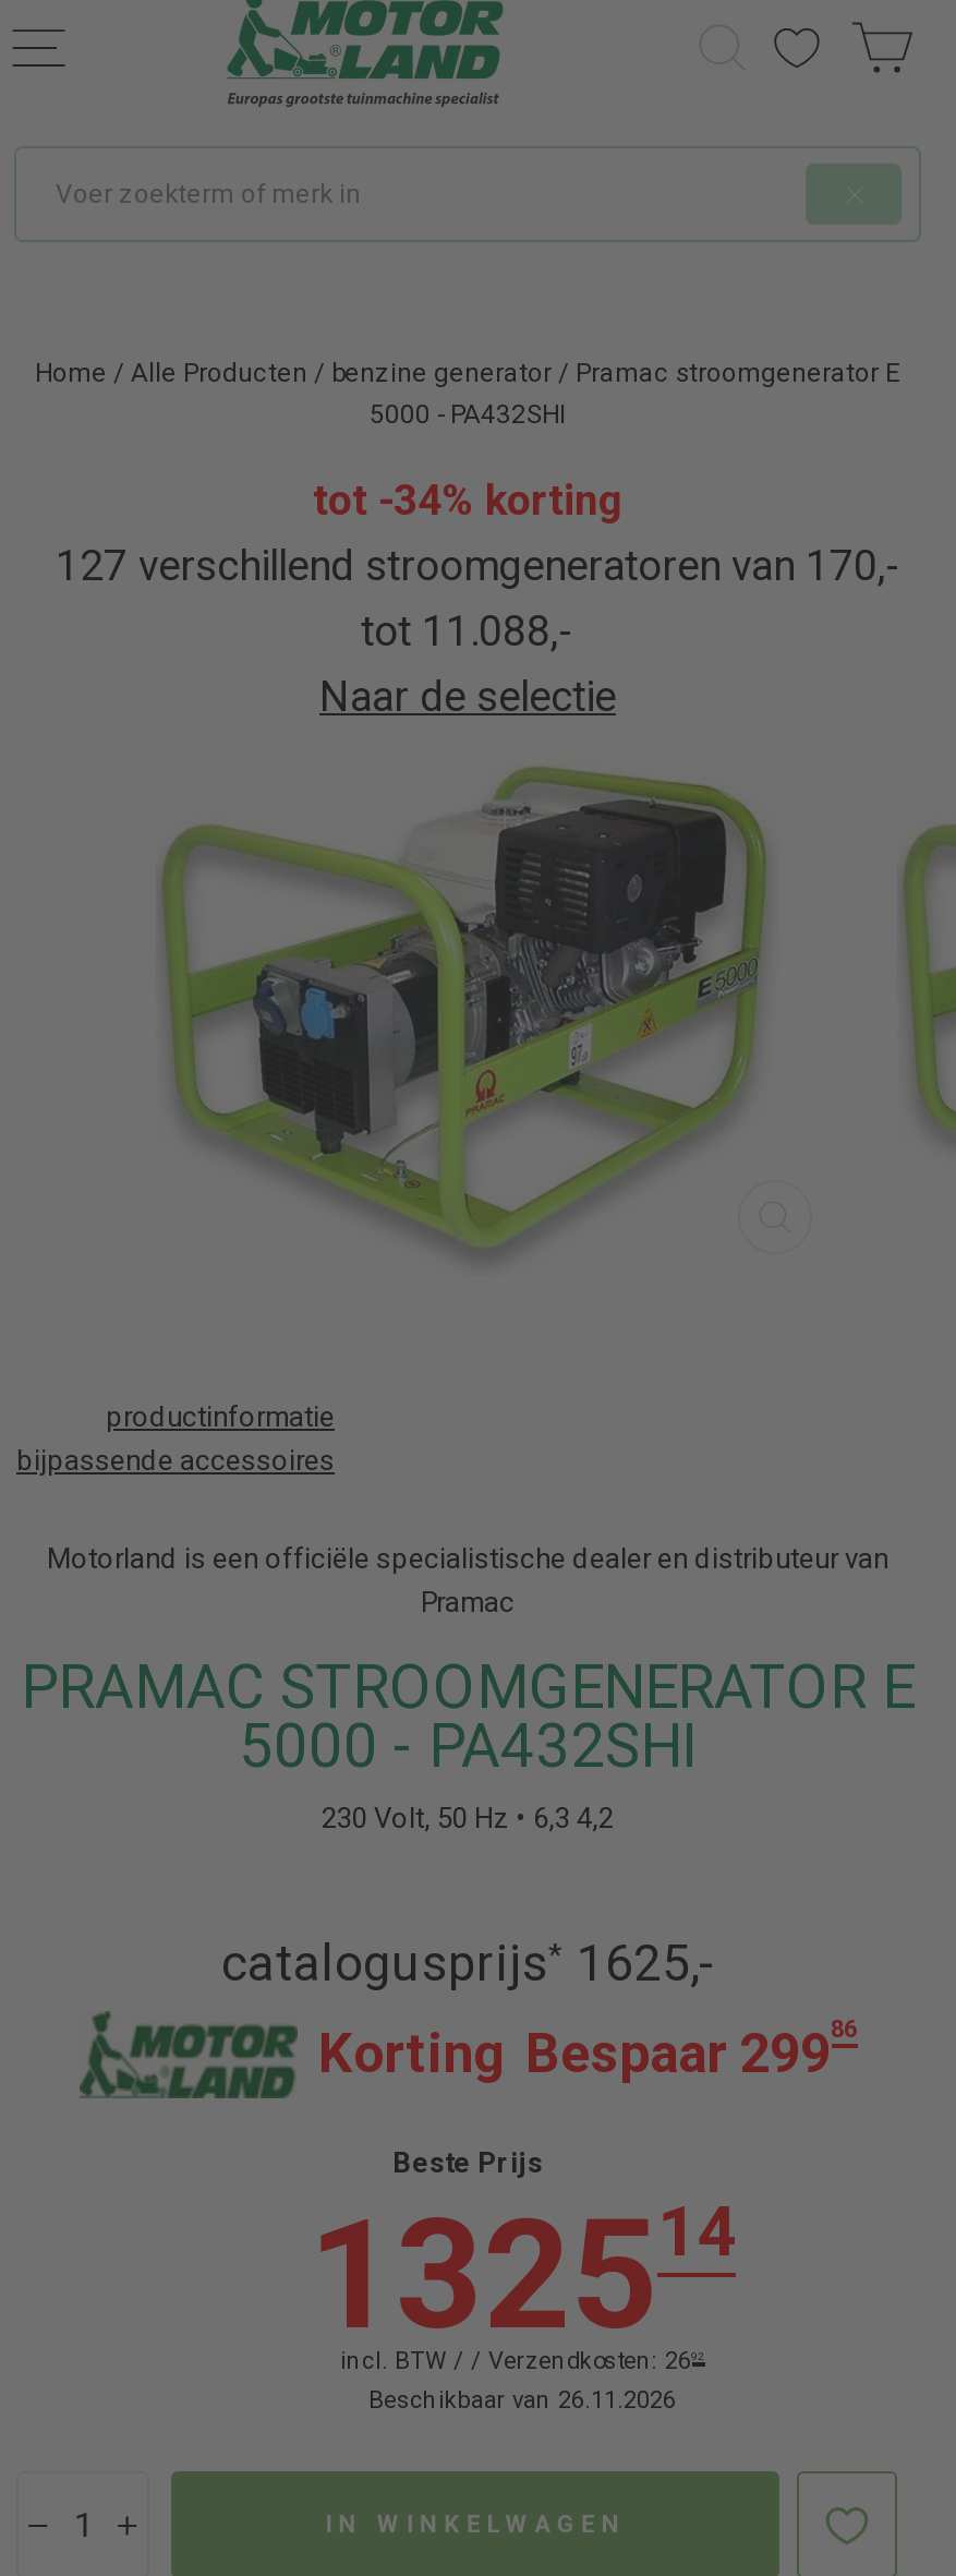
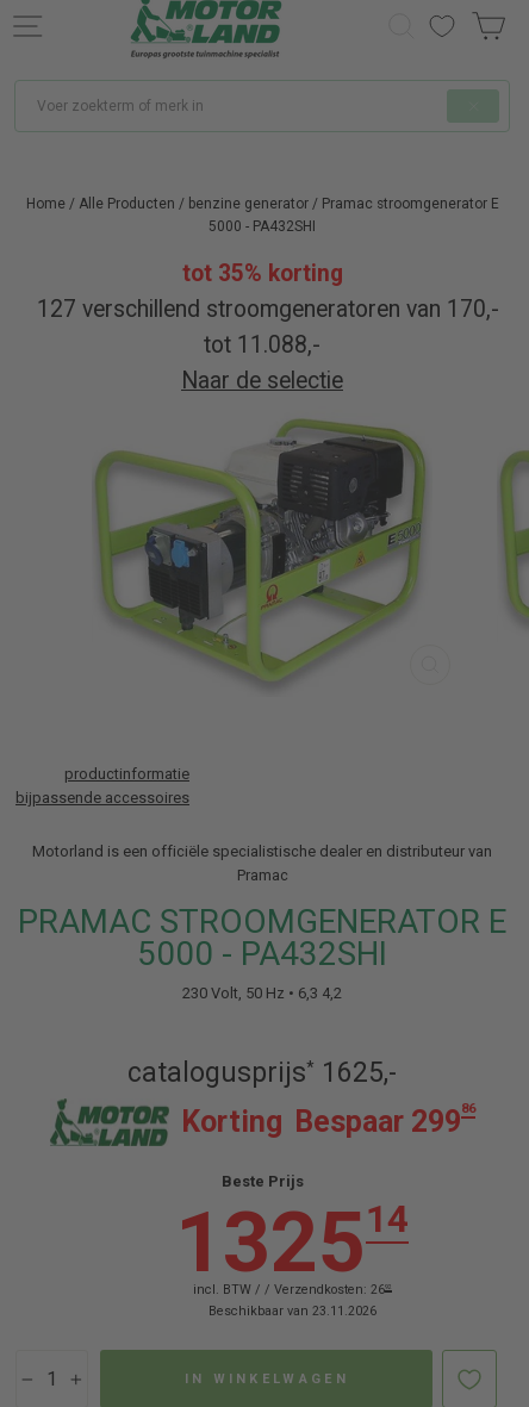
[313,476,622,526] tot -34% korting -> [182,260,343,287] tot 35% korting
[368,2386,676,2415] Beschikbaar van 26.11.2026 -> [208,1303,376,1319] Beschikbaar van 23.11.2026

